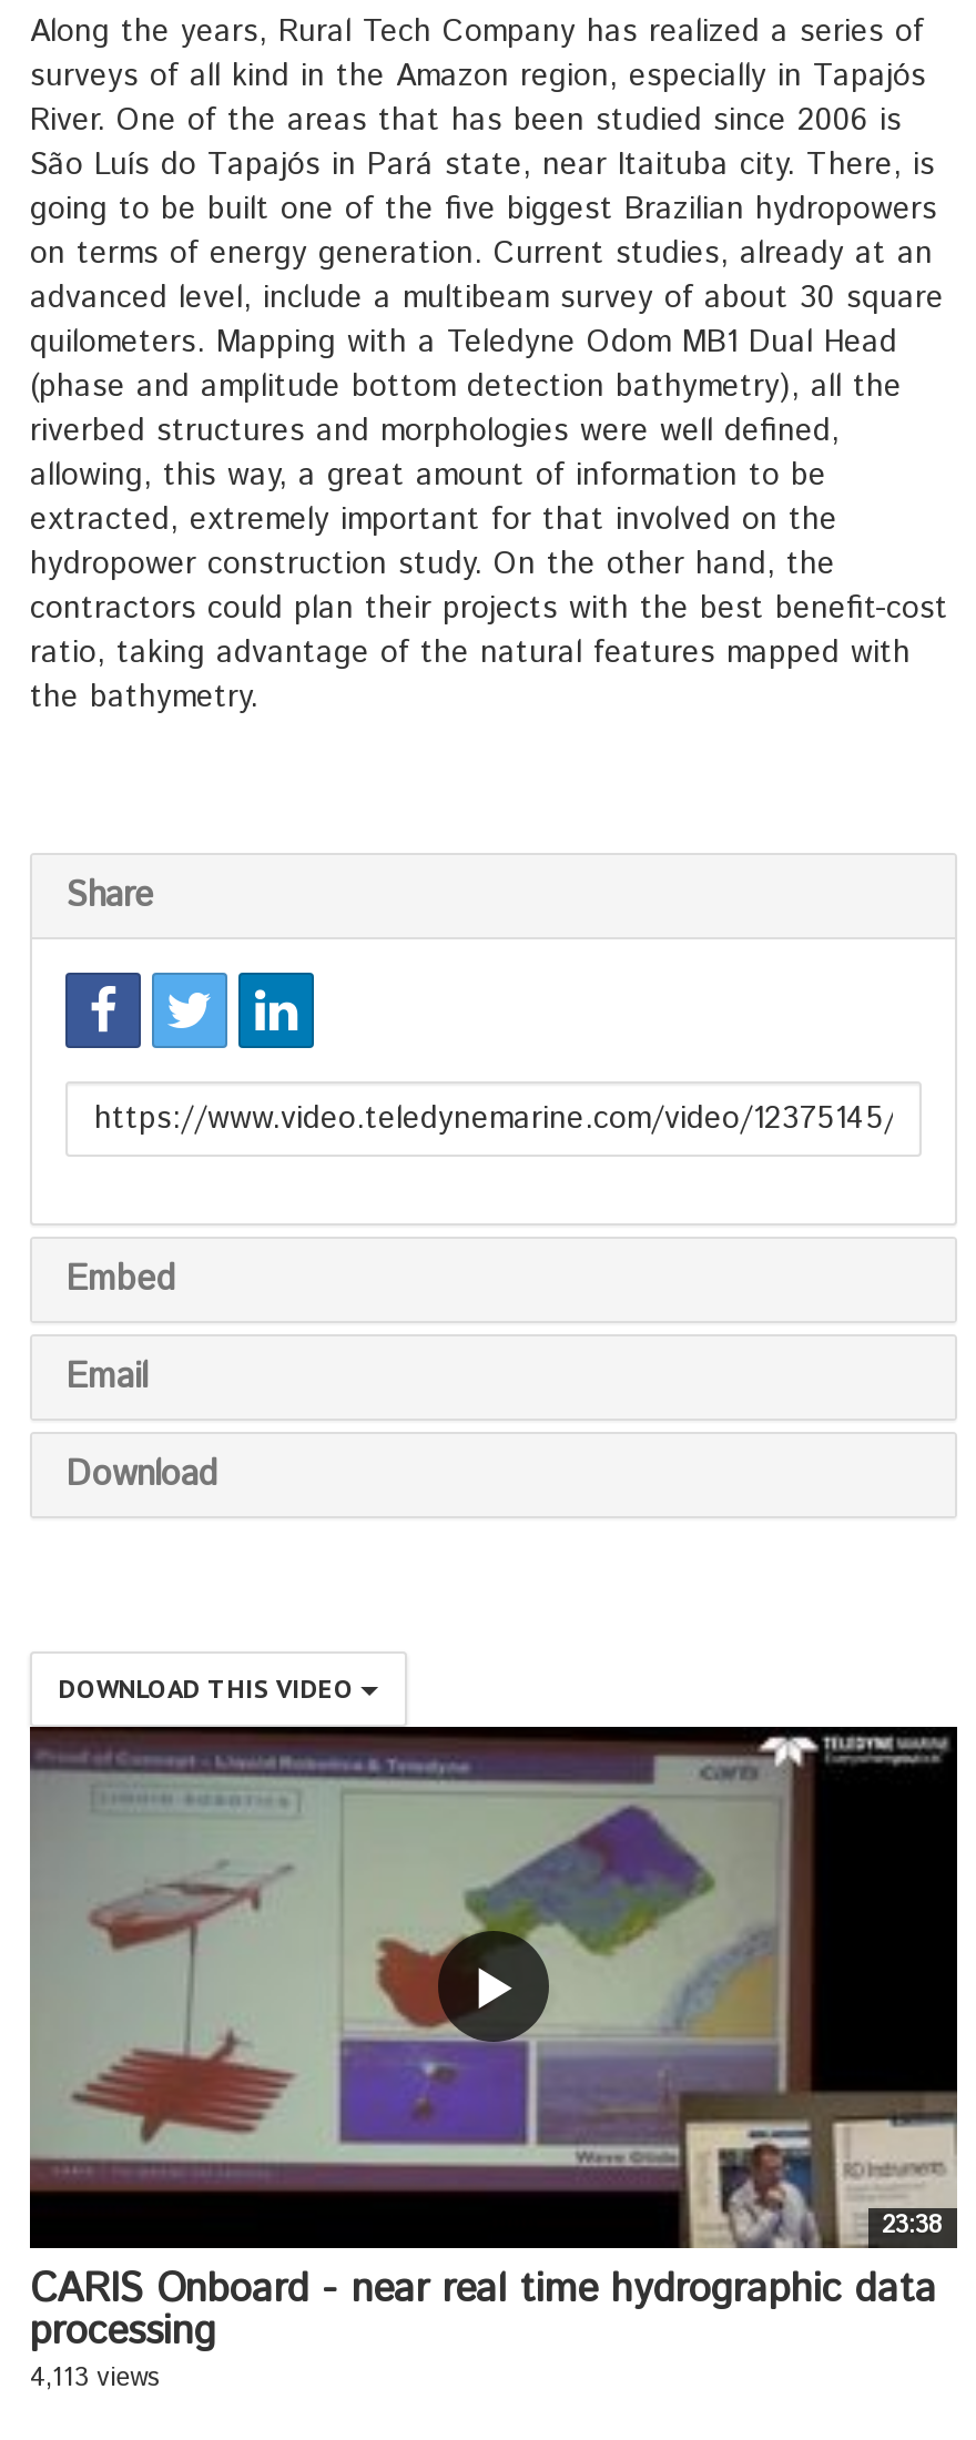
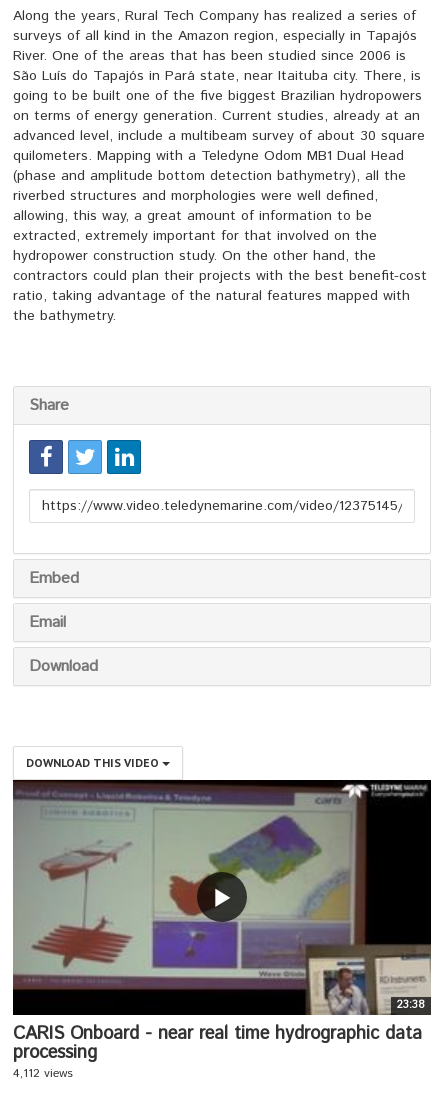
[30,2358,161,2396] 4,113 views -> [13,1065,73,1082] 4,112 views

